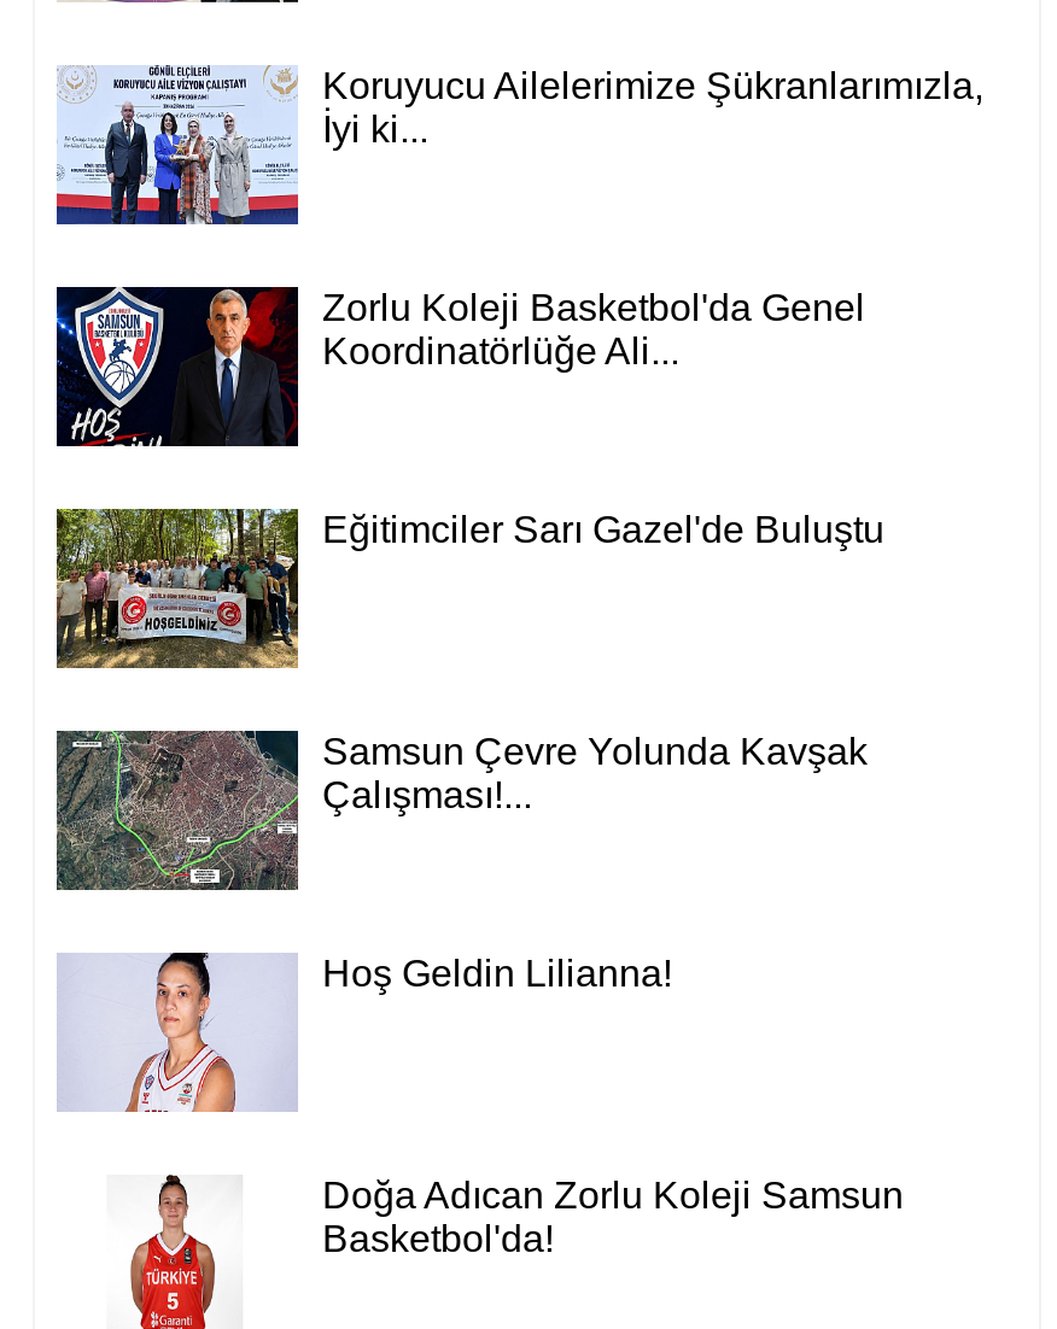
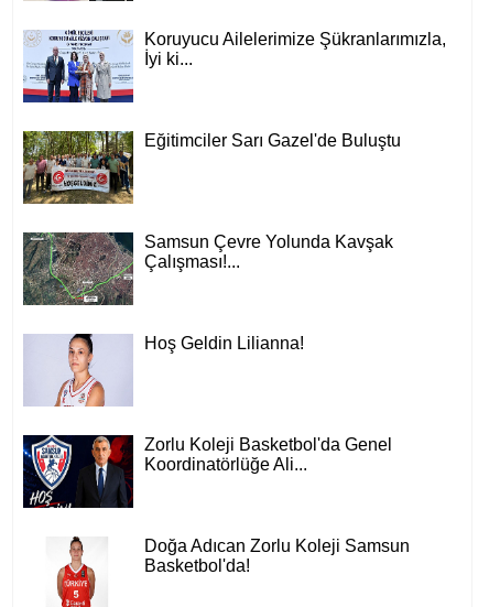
moved [54,285,865,449] -> [22,434,392,509]: [image] | Zorlu Koleji Basketbol'da Genel | Koordinatörlüğe Ali...
moved [52,504,884,994] -> [21,129,401,353]: [image] | Eğitimciler Sarı Gazel'de Buluştu | Samsun Çevre Yolunda Kavşak | Çalışması!... | Hoş Geldin Lilianna!
moved [117,950,250,1117] -> [51,333,111,409]: [image]

